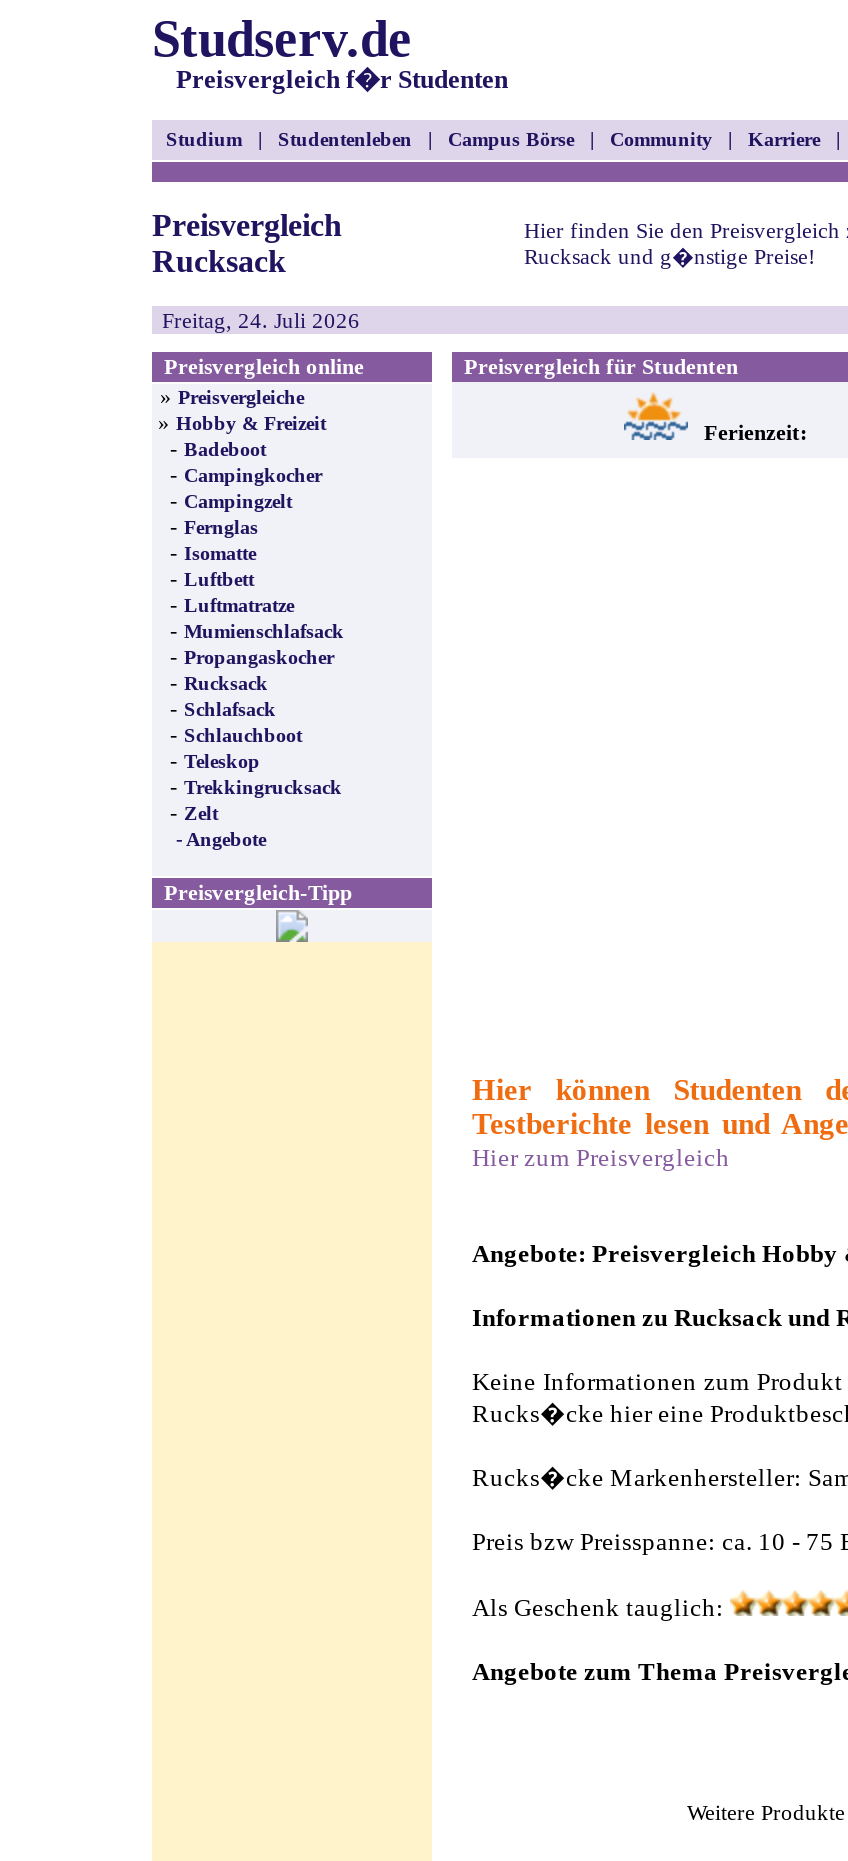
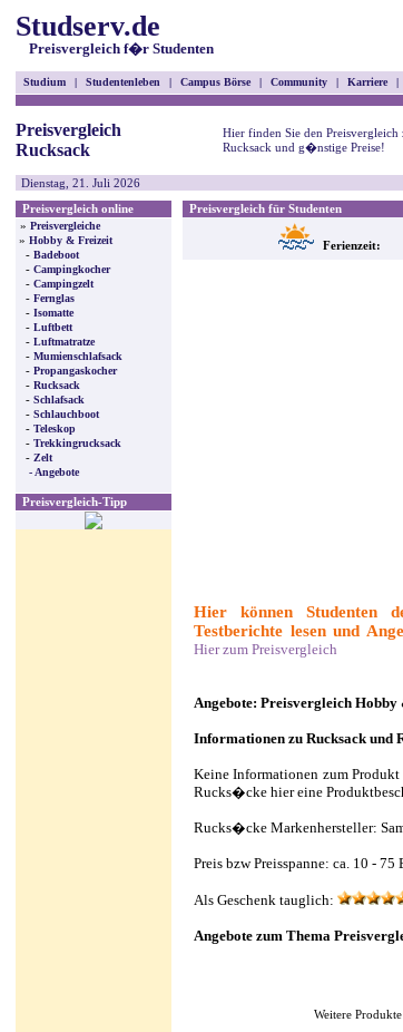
[162,308,360,332] Freitag, 24. Juli 2026 -> [21,176,140,189] Dienstag, 21. Juli 2026

